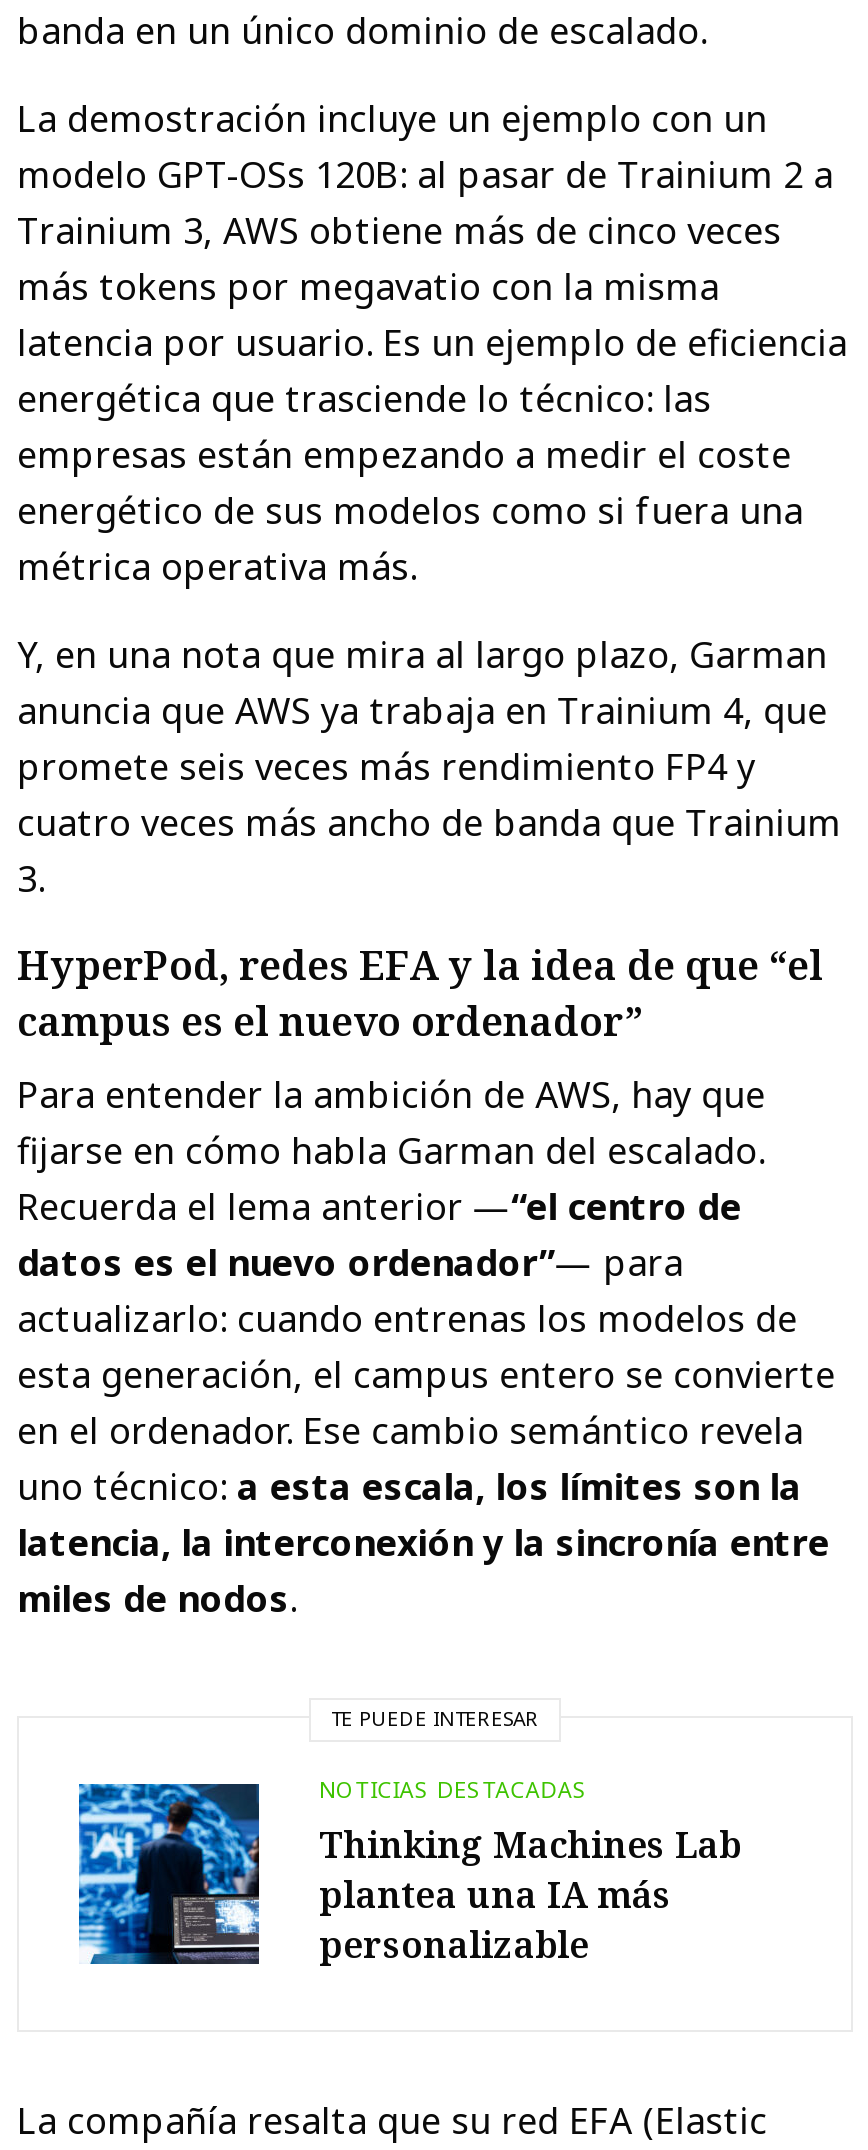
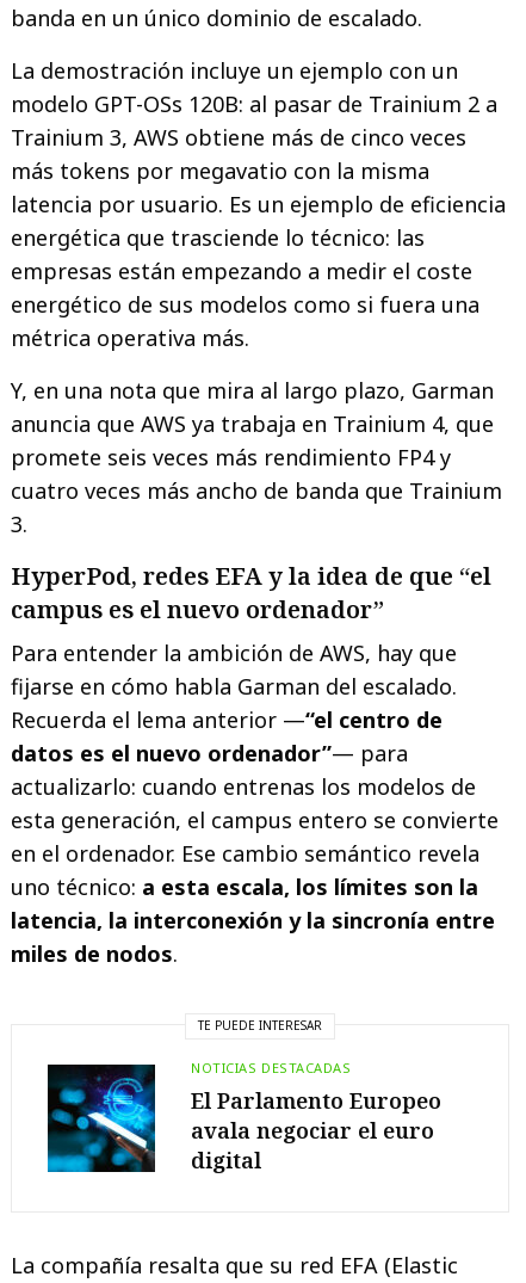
[77,1782,741,1967] [image] | Thinking Machines Lab | plantea una IA más | personalizable -> [47,1063,441,1174] [image] | El Parlamento Europeo | avala negociar el euro | digital

